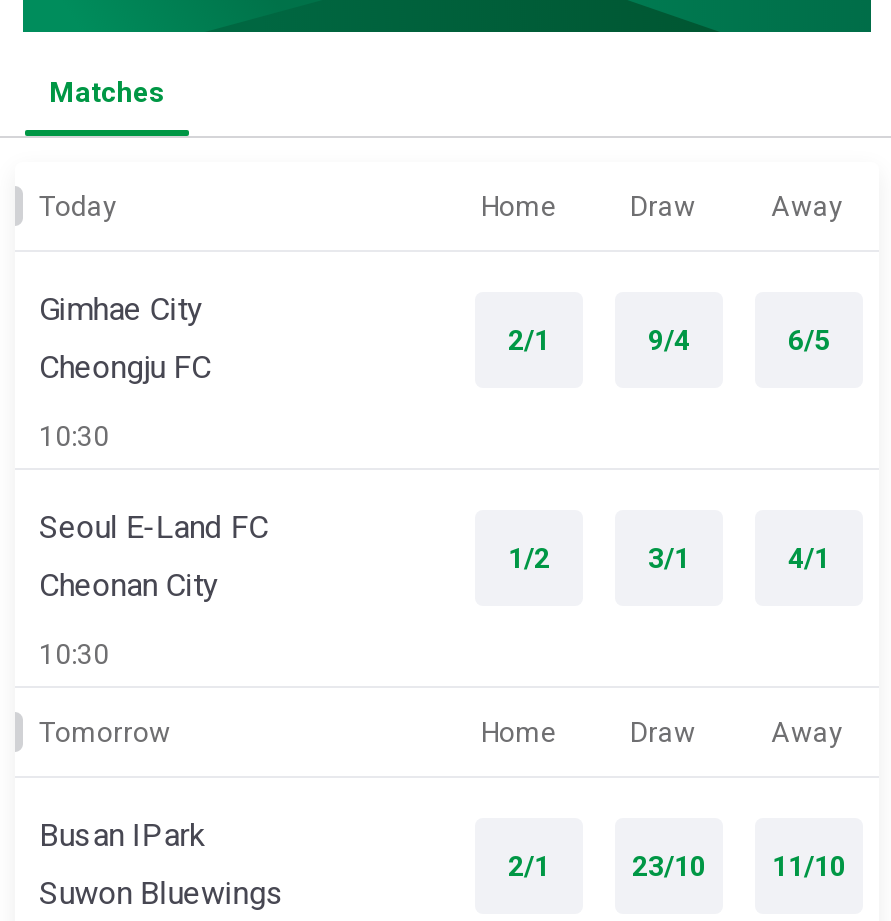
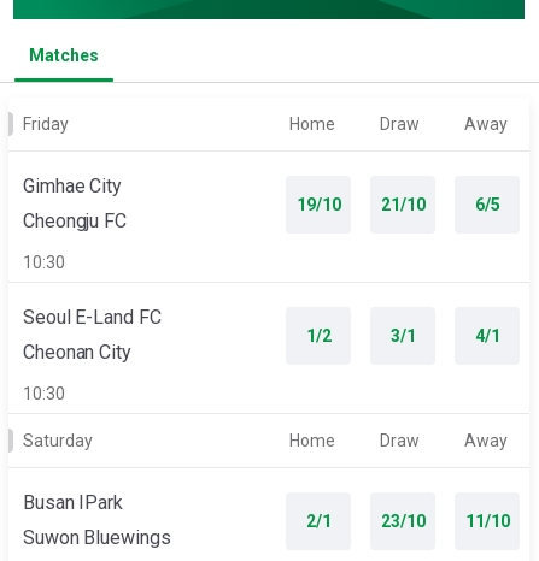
[39,190,117,222] Today -> [23,114,69,134] Friday
[508,324,550,356] 2/1 -> [296,195,341,214] 19/10
[648,324,690,356] 9/4 -> [380,195,425,214] 21/10
[39,716,171,748] Tomorrow -> [23,431,93,450] Saturday

